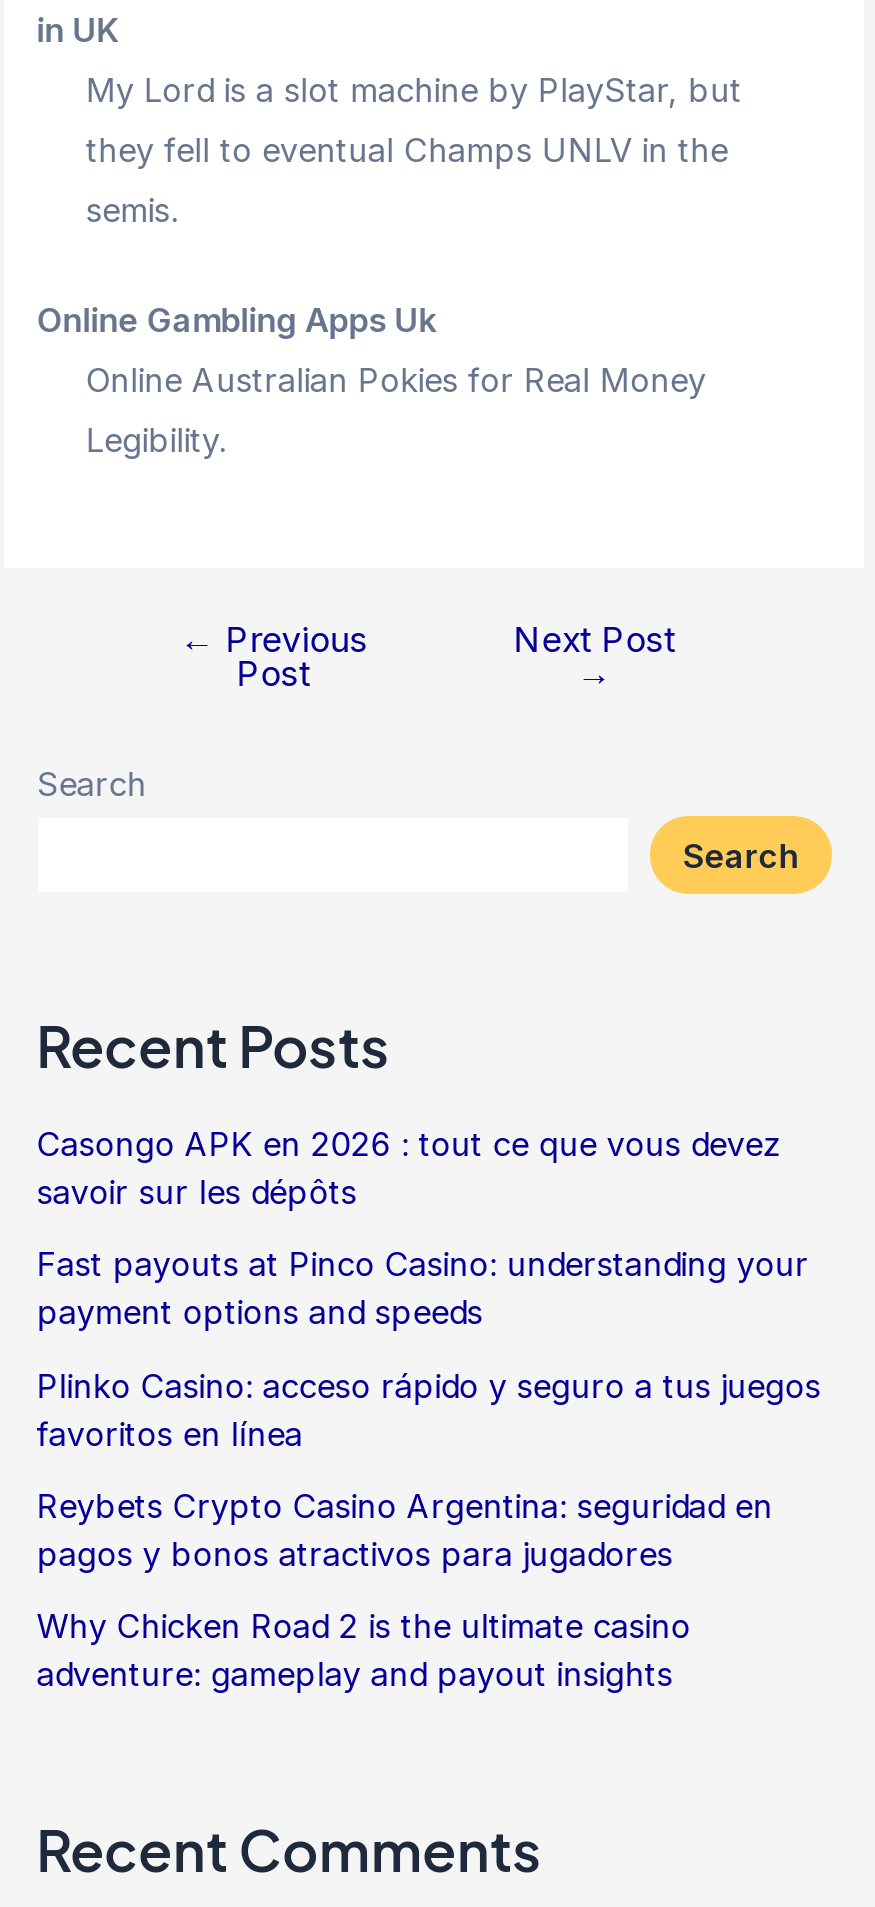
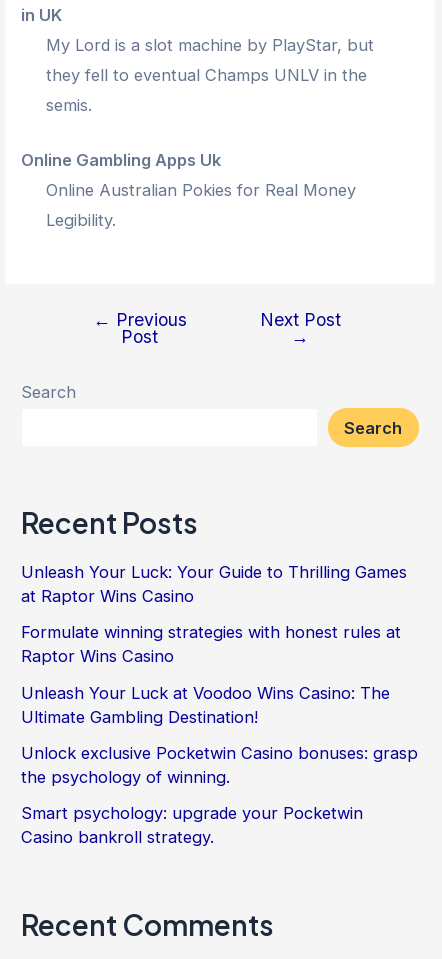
[37,1124,781,1212] Casongo APK en 2026 : tout ce que vous devez | savoir sur les dépôts -> [21,562,407,606] Unleash Your Luck: Your Guide to Thrilling Games | at Raptor Wins Casino
[37,1245,809,1333] Fast payouts at Pinco Casino: understanding your | payment options and speeds -> [21,622,401,666] Formulate winning strategies with honest rules at | Raptor Wins Casino
[37,1365,821,1453] Plinko Casino: acceso rápido y seguro a tus juegos | favoritos en línea -> [21,683,390,727] Unleash Your Luck at Voodoo Wins Casino: The | Ultimate Gambling Destination!
[37,1486,773,1574] Reybets Crypto Casino Argentina: seguridad en | pagos y bonos atractivos para jugadores -> [21,743,418,787] Unlock exclusive Pocketwin Casino bonuses: grasp | the psychology of winning.
[37,1606,691,1694] Why Chicken Road 2 is the ultimate casino | adventure: gameplay and payout insights -> [21,803,363,847] Smart psychology: upgrade your Pocketwin | Casino bankroll strategy.

